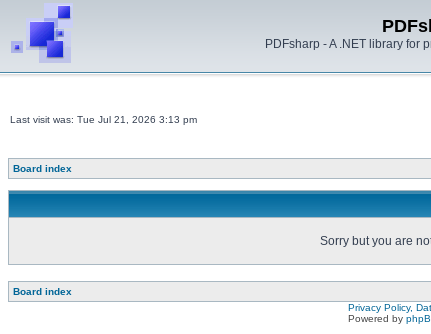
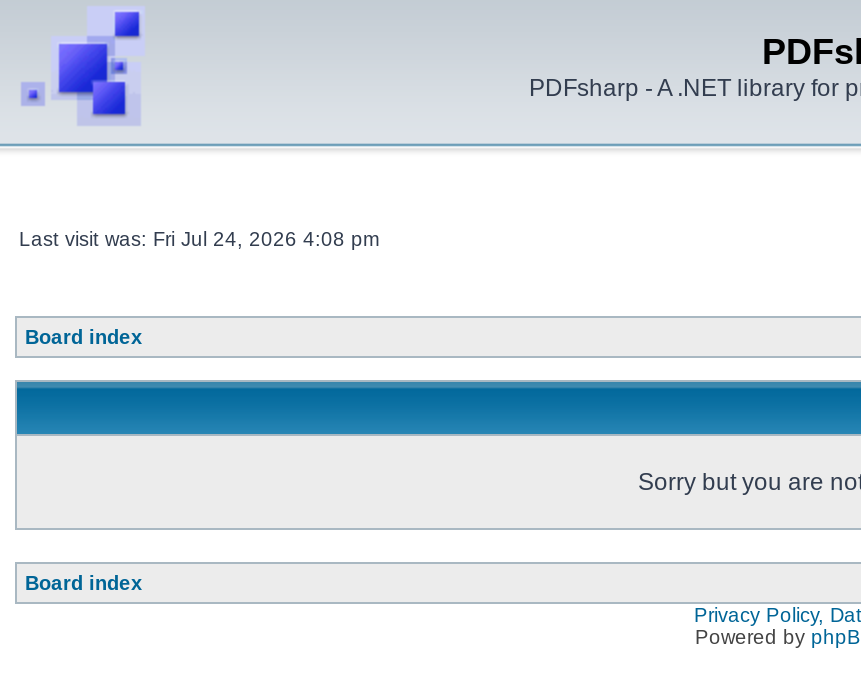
[10,114,197,125] Last visit was: Tue Jul 21, 2026 3:13 pm -> [19,228,379,250] Last visit was: Fri Jul 24, 2026 4:08 pm

